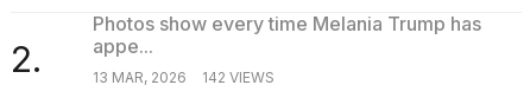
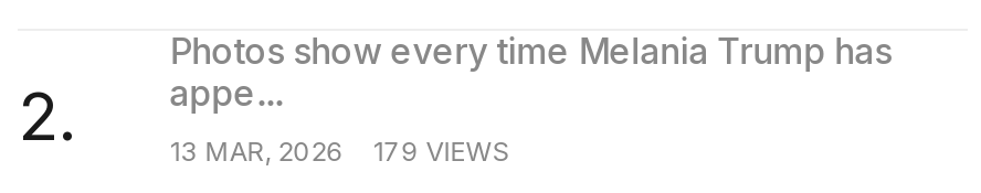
[92,69,274,86] 13 MAR, 2026 142 VIEWS -> [170,135,510,168] 13 MAR, 2026 179 VIEWS

